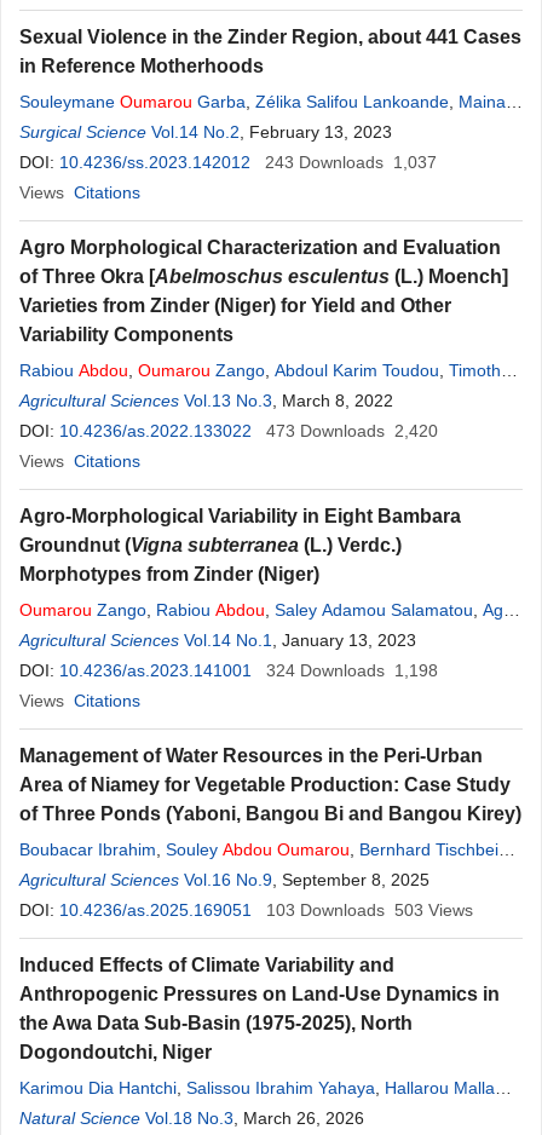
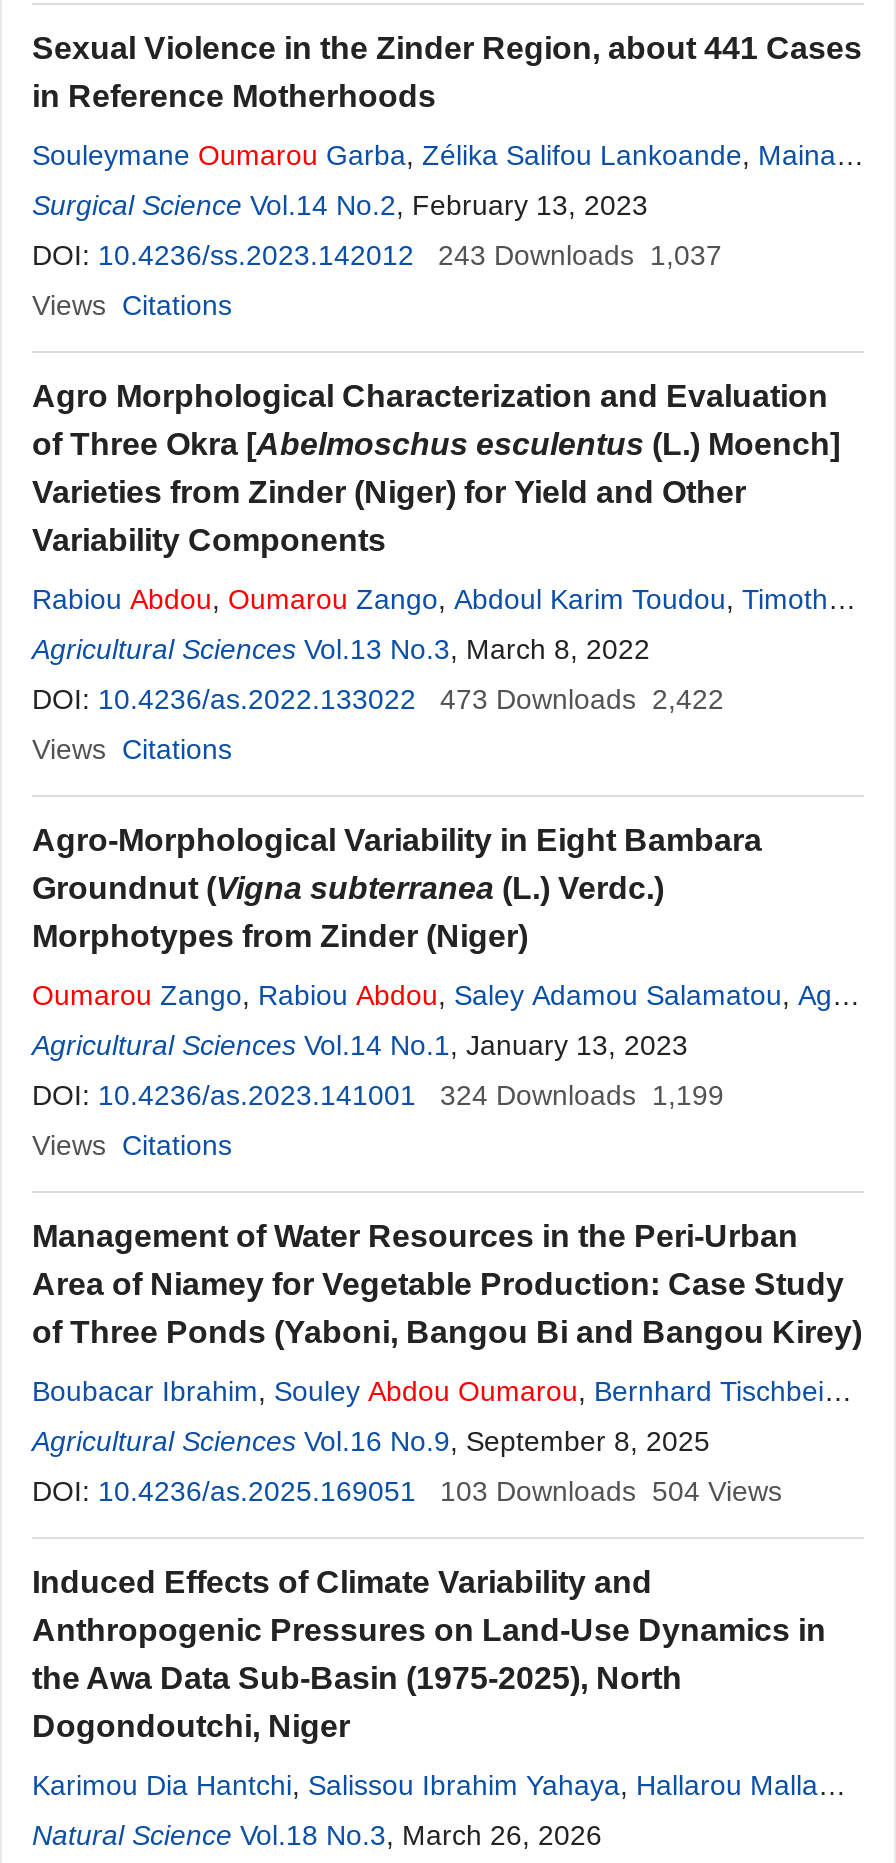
[19,421,438,440] DOI: 10.4236/as.2022.133022 473 Downloads 2,420 -> [32,683,724,715] DOI: 10.4236/as.2022.133022 473 Downloads 2,422
[19,661,438,680] DOI: 10.4236/as.2023.141001 324 Downloads 1,198 -> [32,1079,724,1111] DOI: 10.4236/as.2023.141001 324 Downloads 1,199
[266,900,473,920] 103 Downloads 503 Views -> [440,1475,782,1507] 103 Downloads 504 Views

